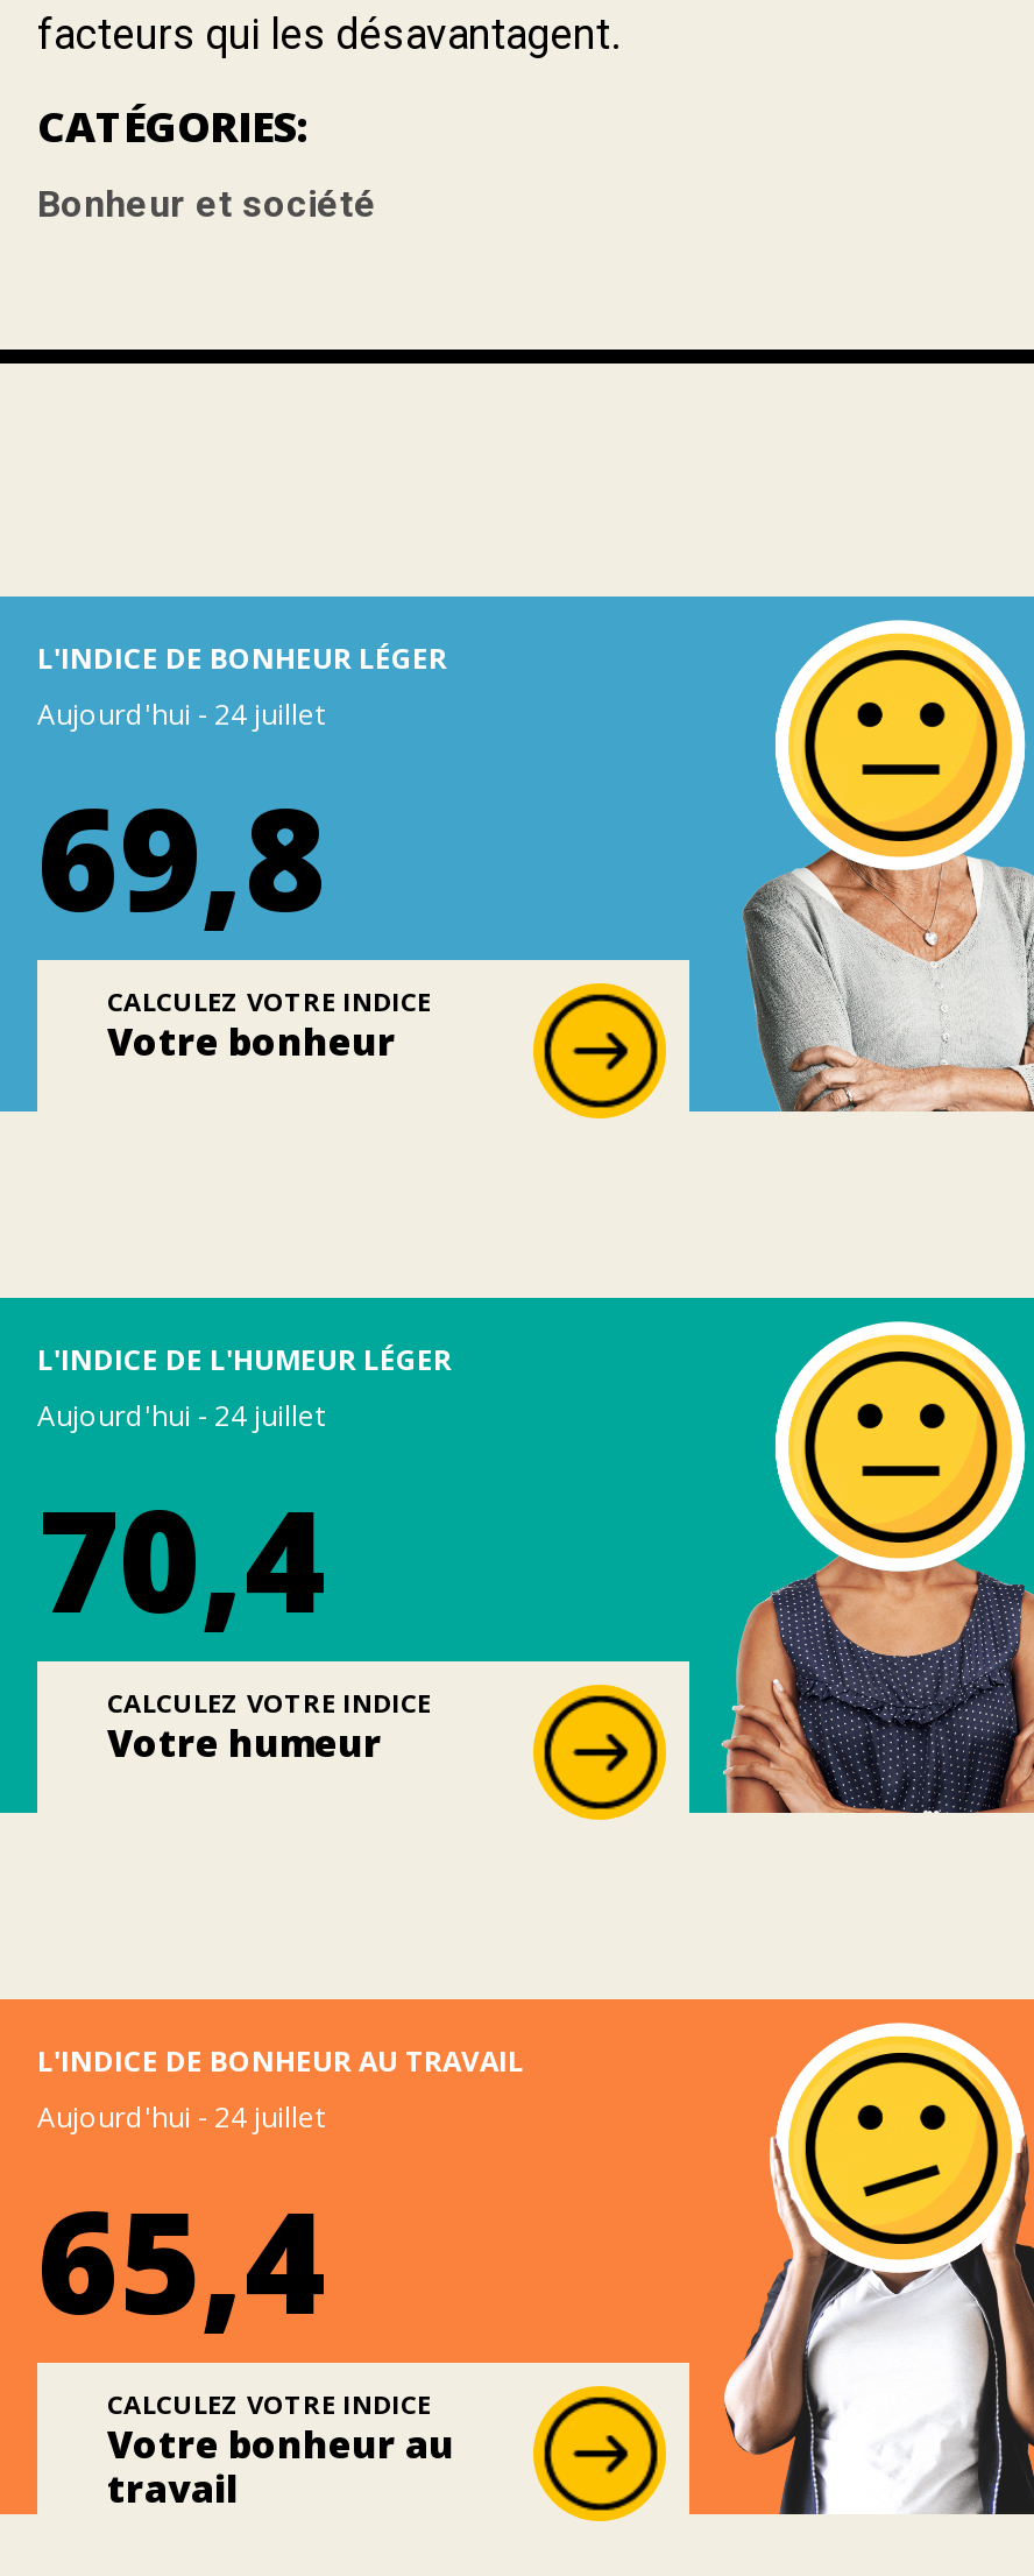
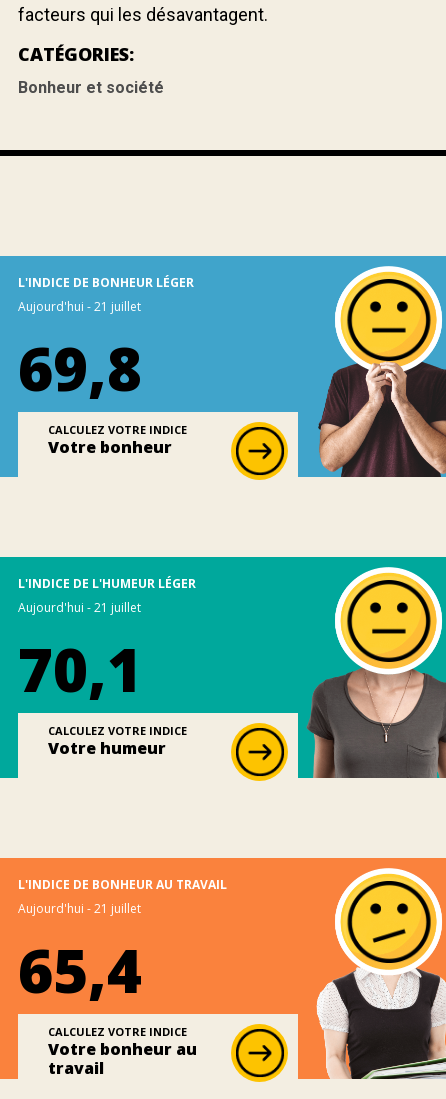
[37,693,324,733] Aujourd'hui - 24 juillet -> [18,298,141,315] Aujourd'hui - 21 juillet
[738,841,1027,1114] [image] -> [318,361,443,478] [image]
[37,1395,324,1434] Aujourd'hui - 24 juillet -> [18,599,141,616] Aujourd'hui - 21 juillet
[37,1462,326,1653] 70,4 -> [18,628,142,710] 70,1
[710,1561,1027,1815] [image] -> [306,669,443,779] [image]
[37,2096,324,2136] Aujourd'hui - 24 juillet -> [18,900,141,917] Aujourd'hui - 21 juillet
[722,2137,1027,2517] [image] -> [313,917,443,1080] [image]

